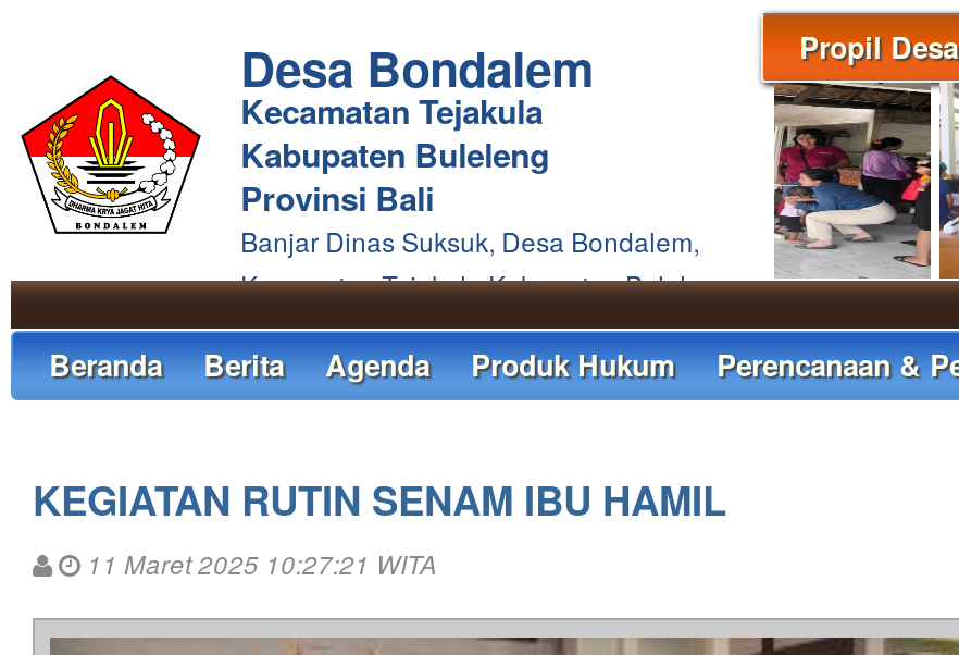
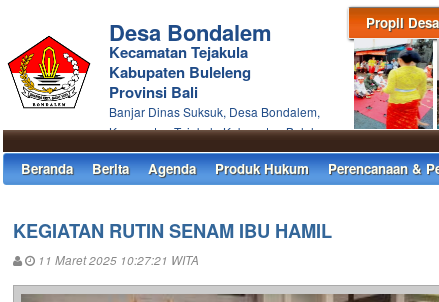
[772,81,952,281] [image] -> [353,38,436,130] [image]

